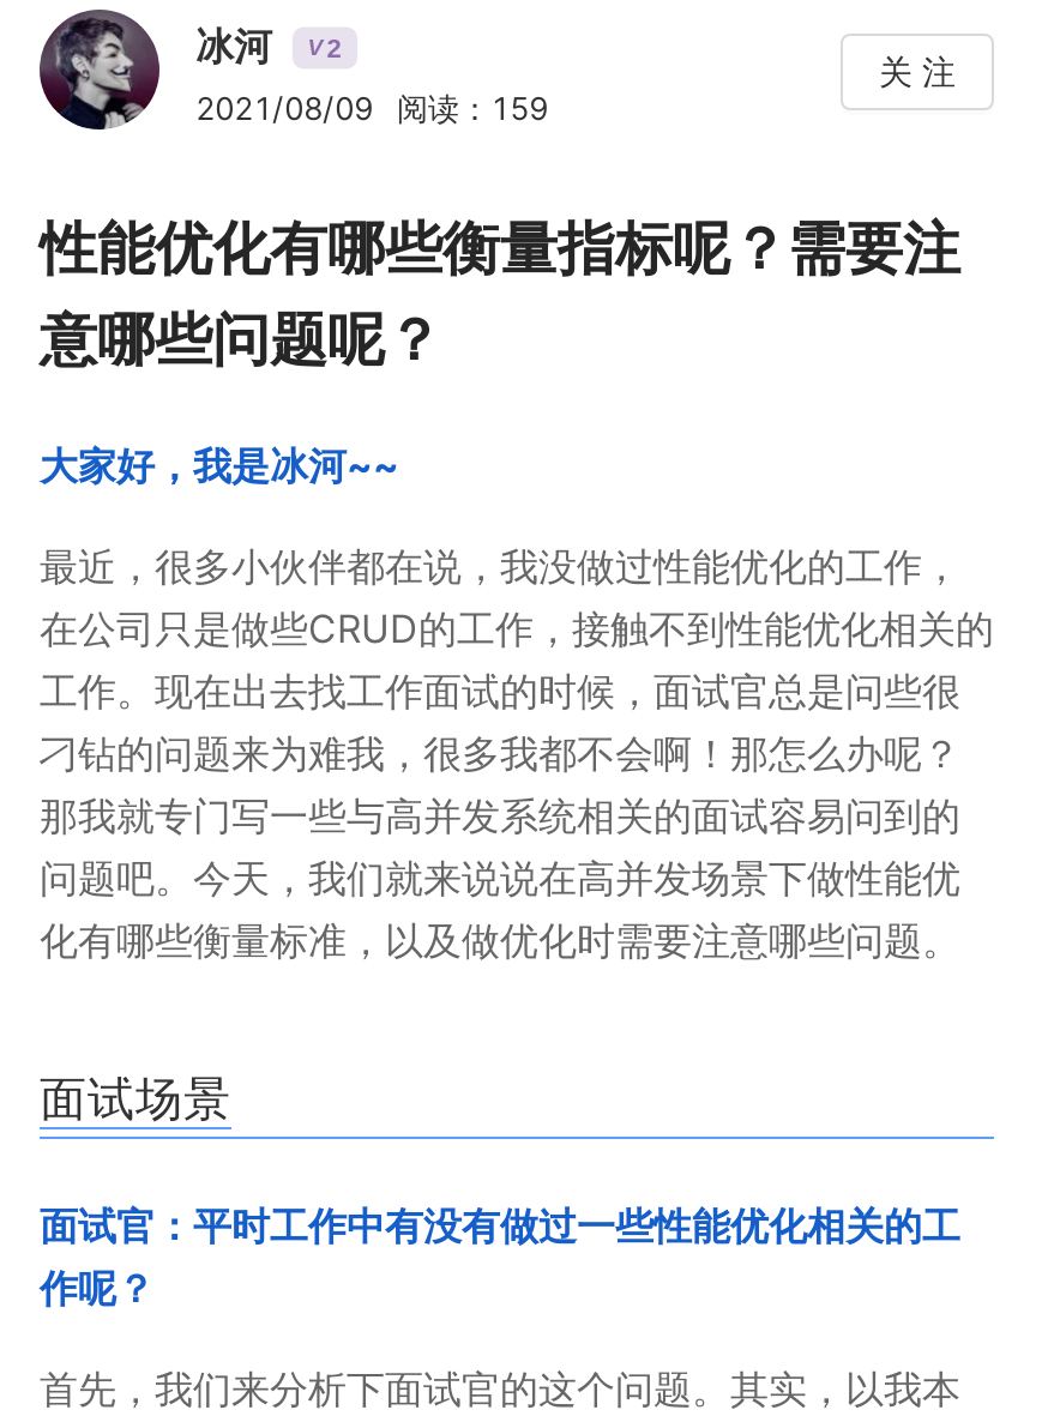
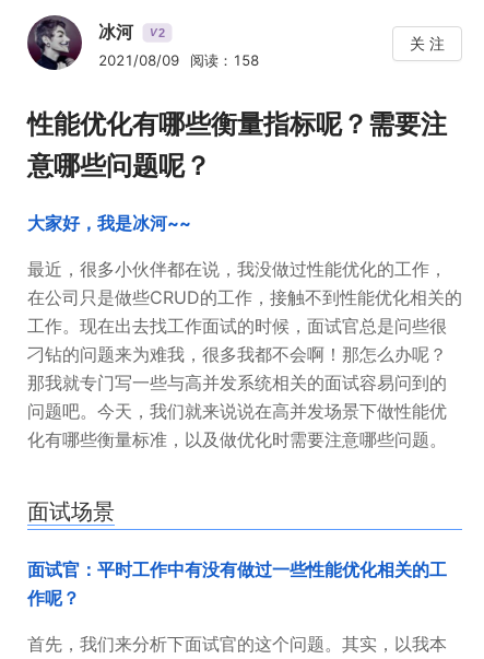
[195,89,548,127] 2021/08/09 阅读：159 -> [98,51,259,69] 2021/08/09 阅读：158

